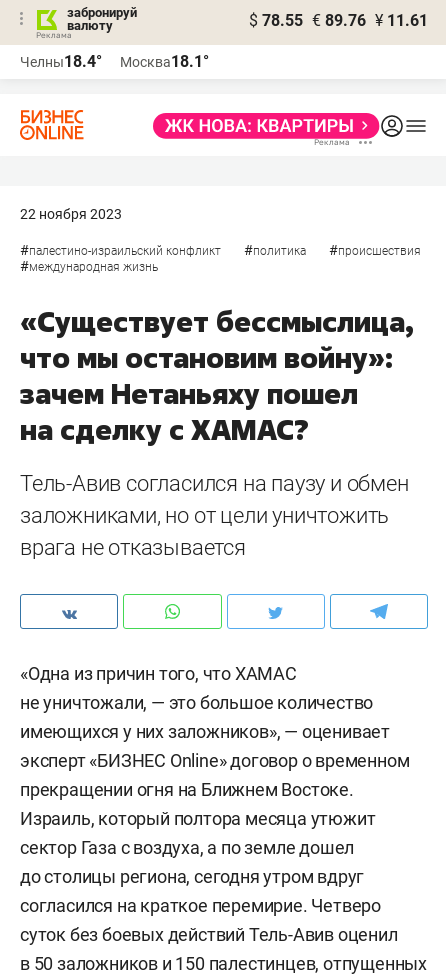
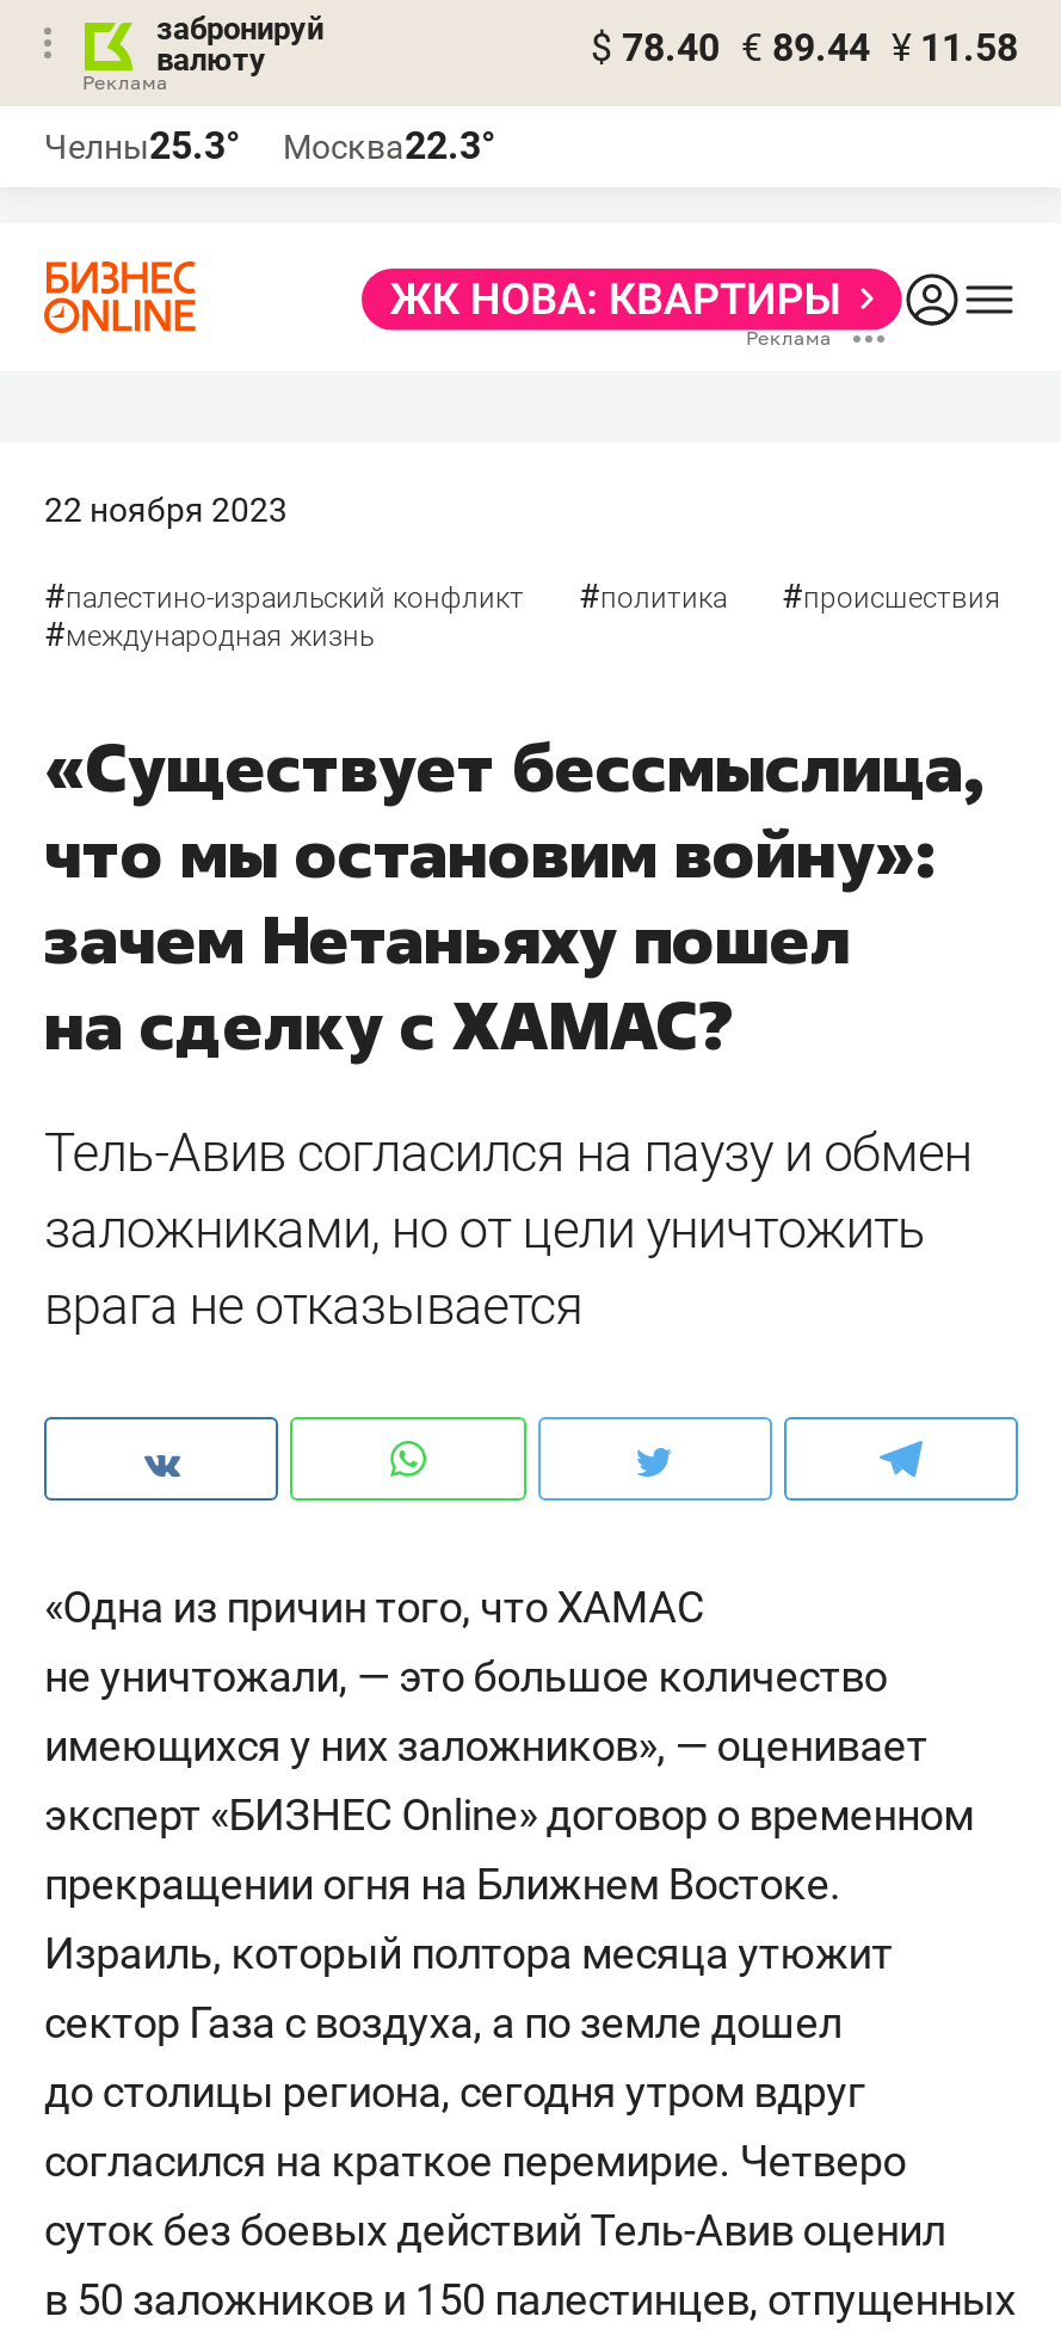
[249,11,428,30] $ 78.55 € 89.76 ¥ 11.61 -> [591,25,1018,70] $ 78.40 € 89.44 ¥ 11.58
[20,52,102,71] Челны18.4° -> [44,123,240,168] Челны25.3°
[120,52,209,71] Москва18.1° -> [283,123,495,168] Москва22.3°

